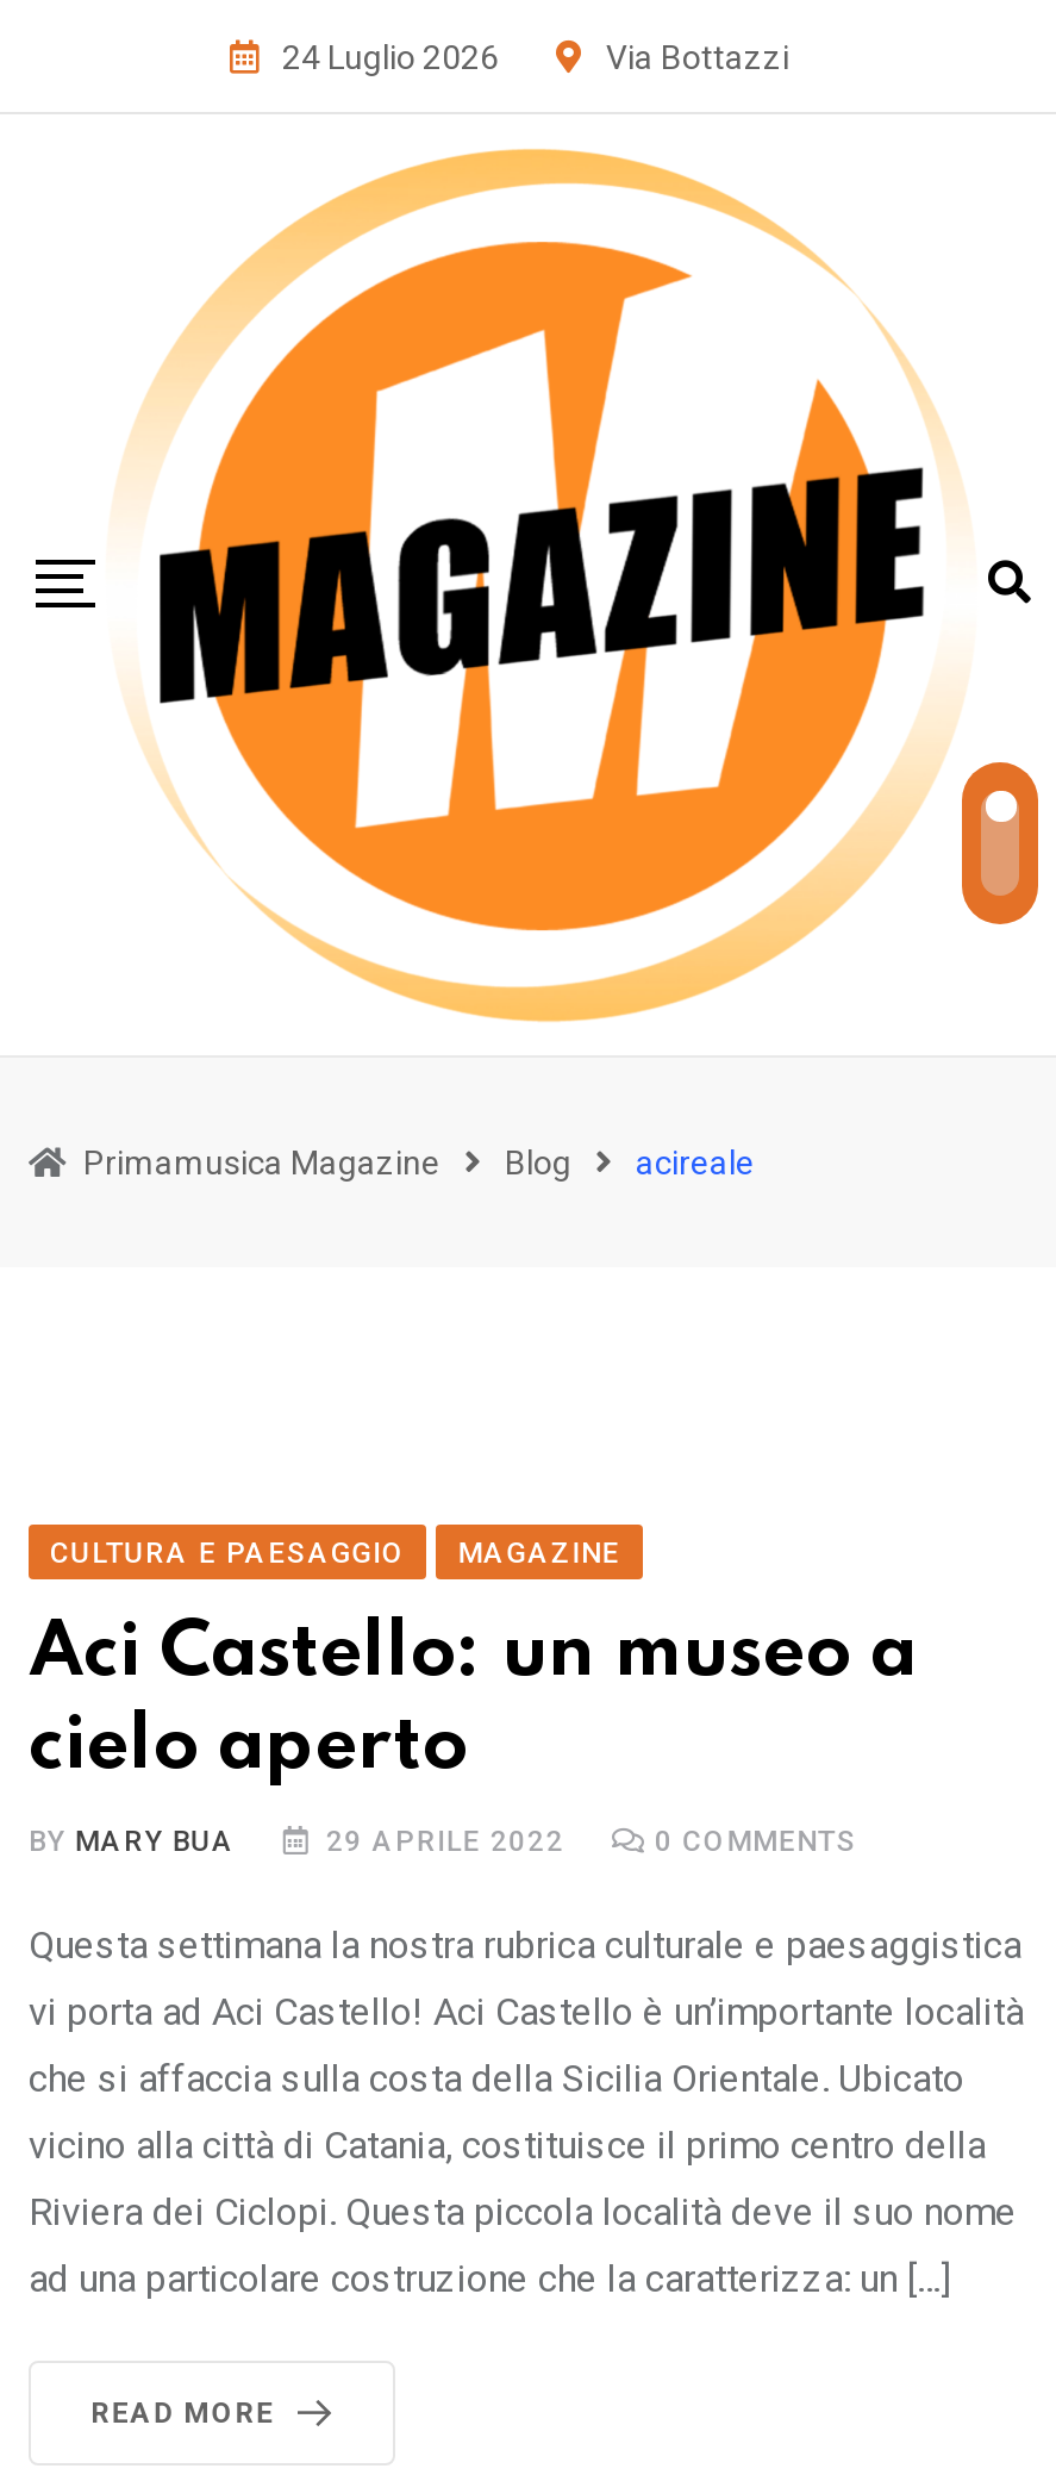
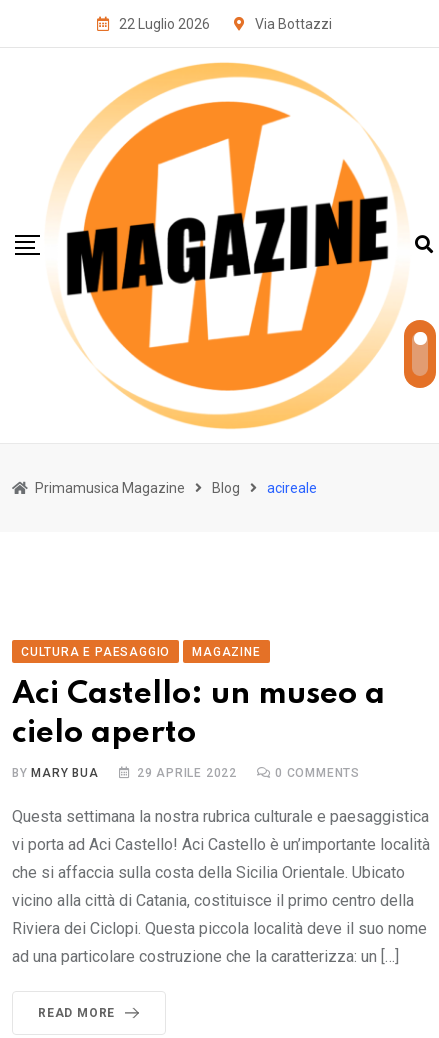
[282,37,499,75] 24 Luglio 2026 -> [118,15,209,31] 22 Luglio 2026

